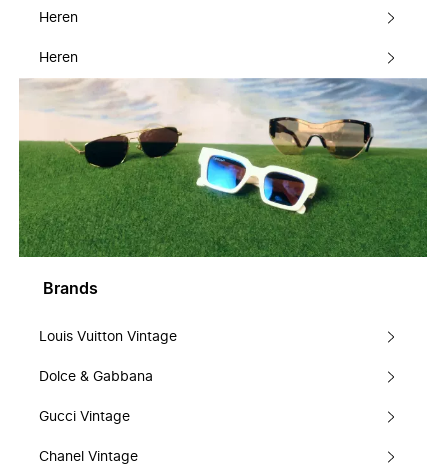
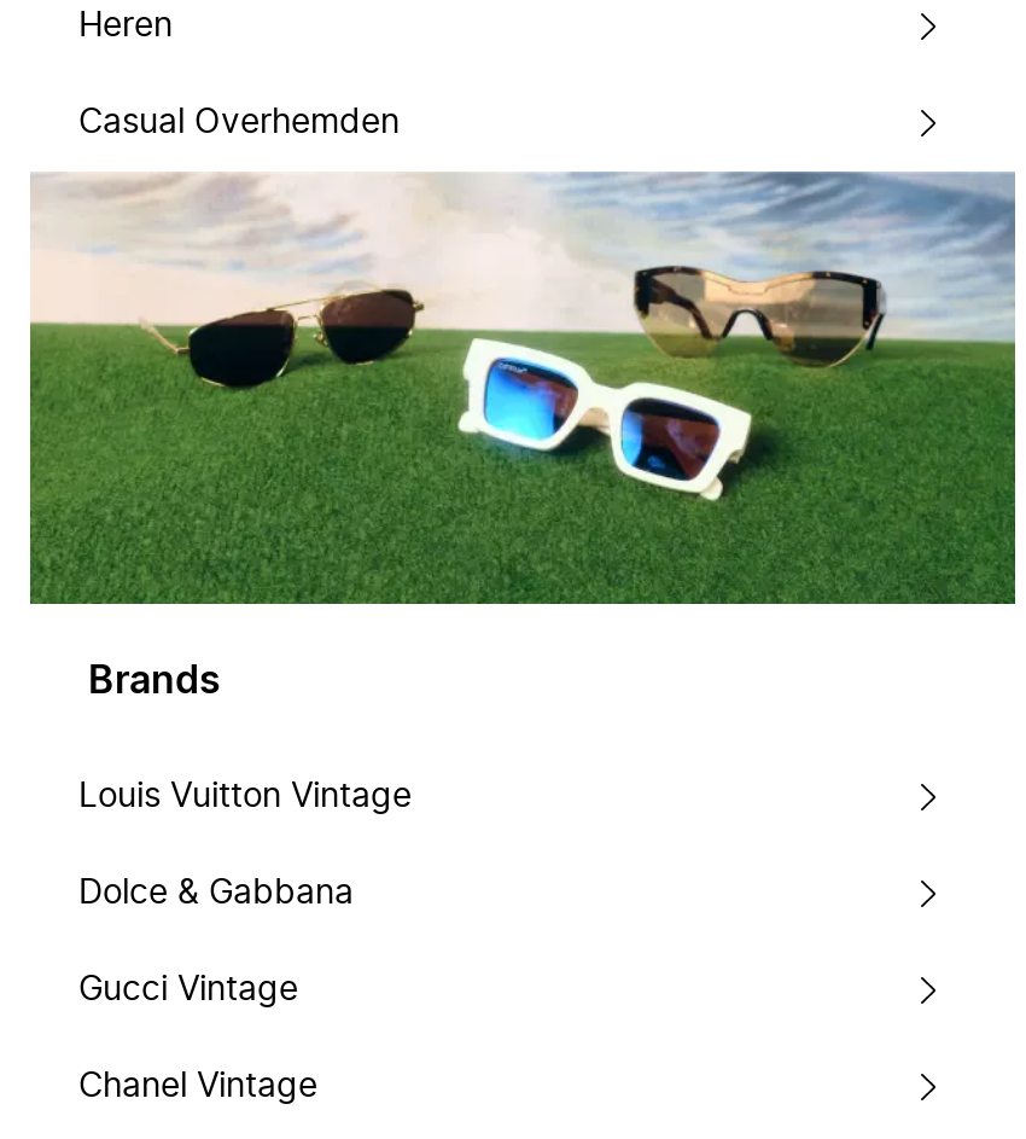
[39,51,78,65] Heren -> [78,106,400,140] Casual Overhemden

